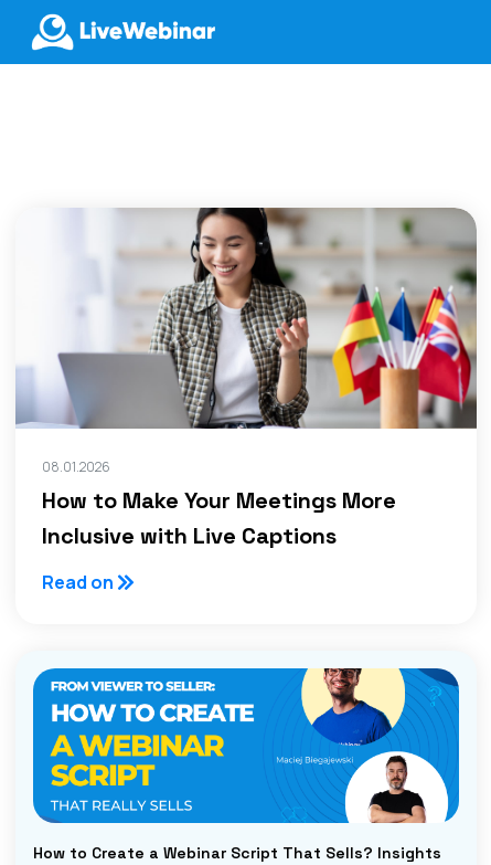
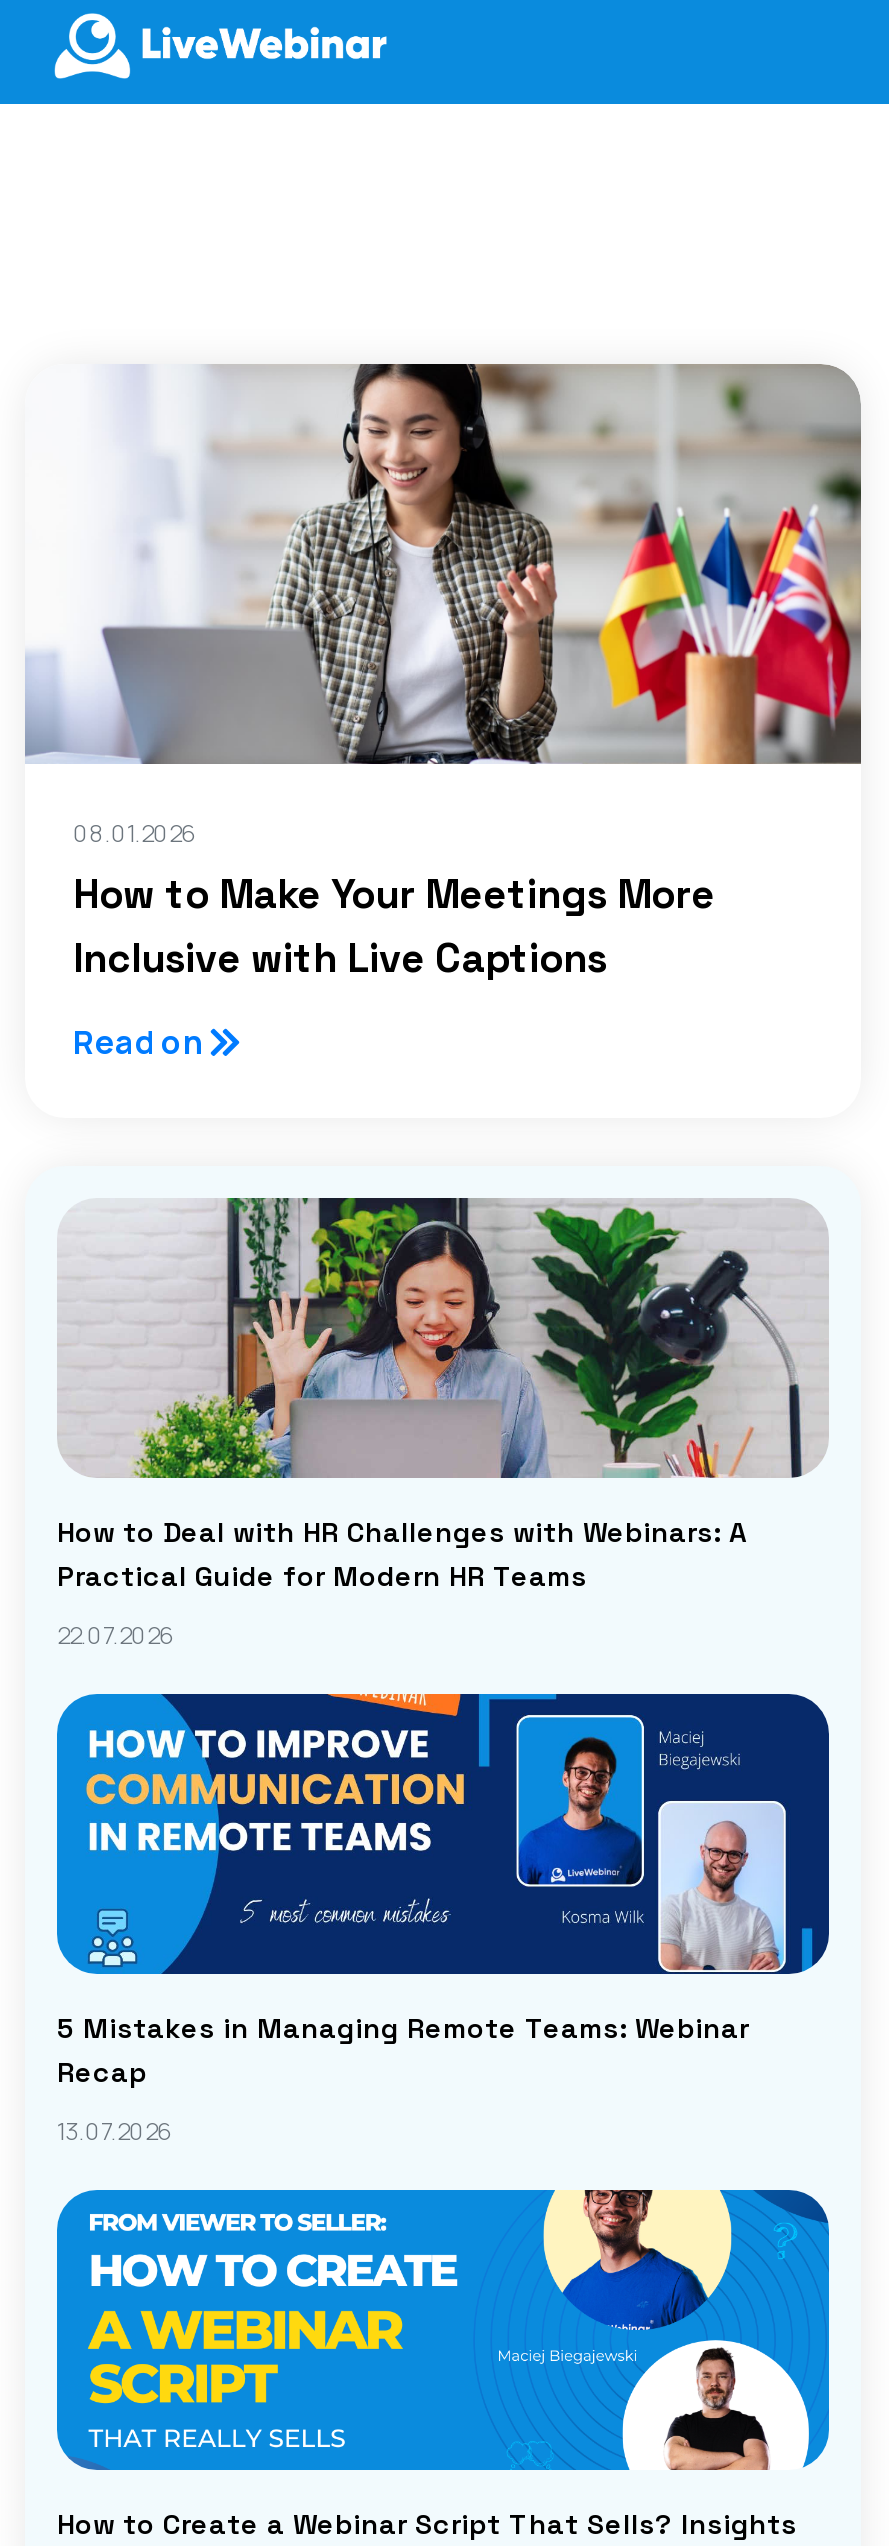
none -> [55,1692,831,2148] [image] | 5 Mistakes in Managing Remote Teams: Webinar | Recap | 13.07.2026
none -> [57,1196,829,1652] [image] | How to Deal with HR Challenges with Webinars: A | Practical Guide for Modern HR Teams | 22.07.2026

